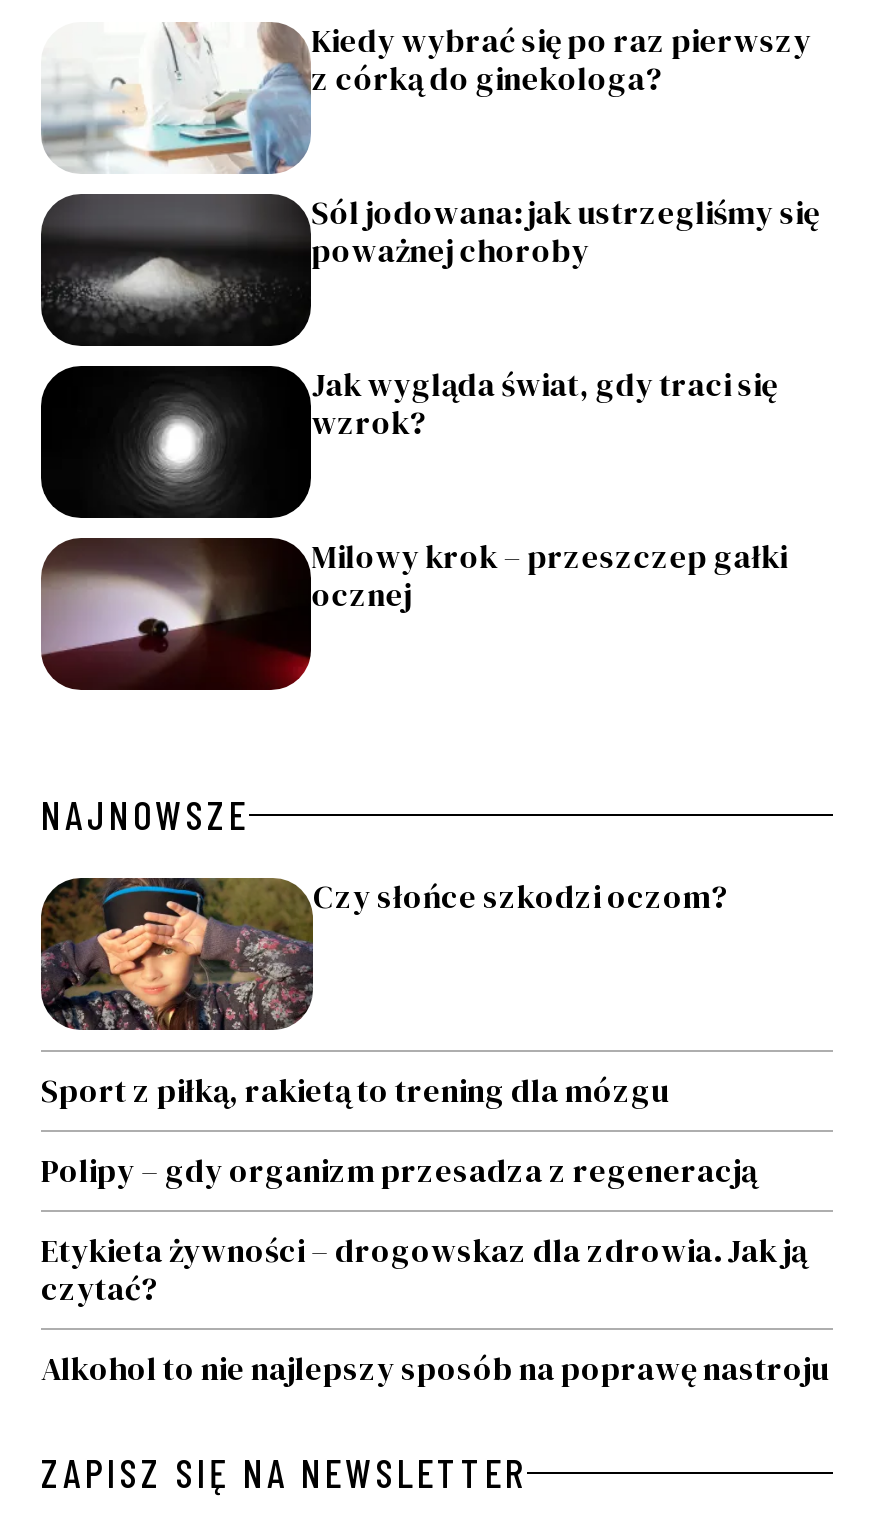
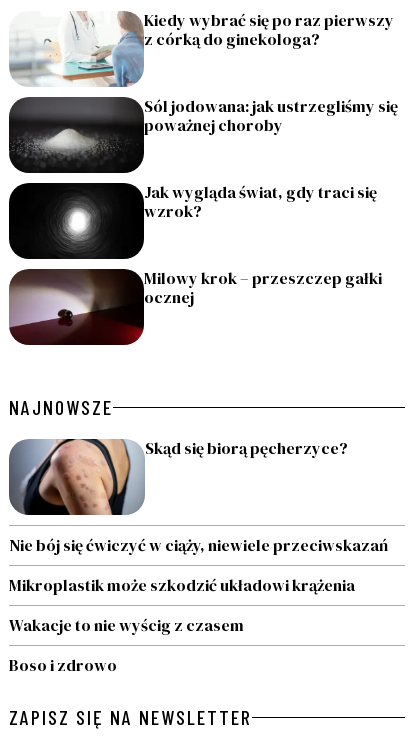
[41,874,729,1032] [image] | Czy słońce szkodzi oczom? -> [9,437,348,508] [image] | Skąd się biorą pęcherzyce?
[41,1068,669,1112] Sport z piłką, rakietą to trening dla mózgu -> [9,534,388,556] Nie bój się ćwiczyć w ciąży, niewiele przeciwskazań
[41,1148,757,1192] Polipy – gdy organizm przesadza z regeneracją -> [9,574,355,596] Mikroplastik może szkodzić układowi krążenia
[41,1228,807,1310] Etykieta żywności – drogowskaz dla zdrowia. Jak ją | czytać? -> [9,614,244,636] Wakacje to nie wyścig z czasem
[41,1346,829,1390] Alkohol to nie najlepszy sposób na poprawę nastroju -> [9,654,117,676] Boso i zdrowo

